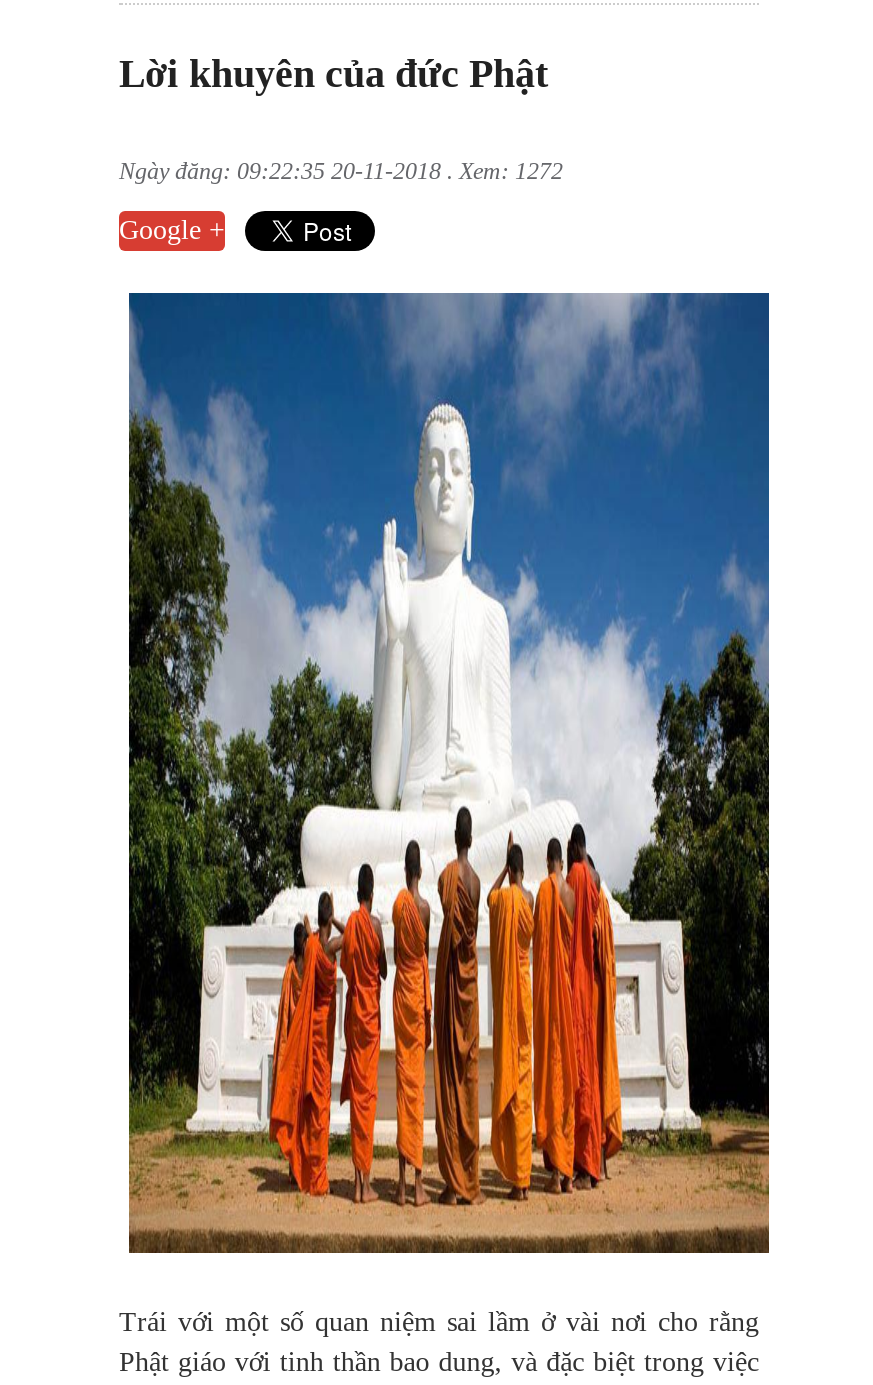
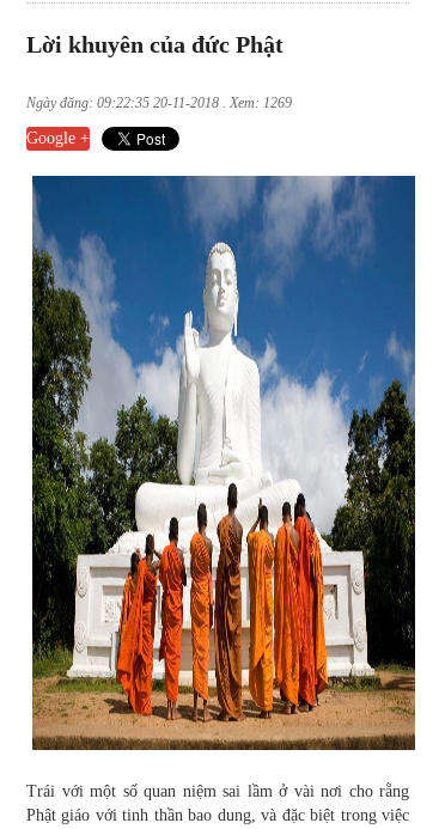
[119,158,563,186] Ngày đăng: 09:22:35 20-11-2018 . Xem: 1272 -> [26,95,292,112] Ngày đăng: 09:22:35 20-11-2018 . Xem: 1269

